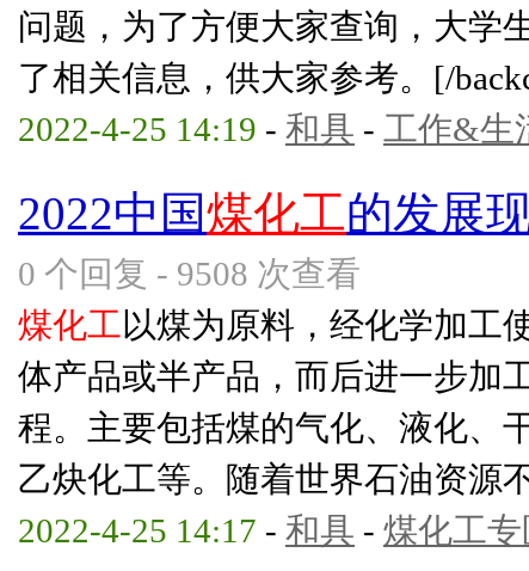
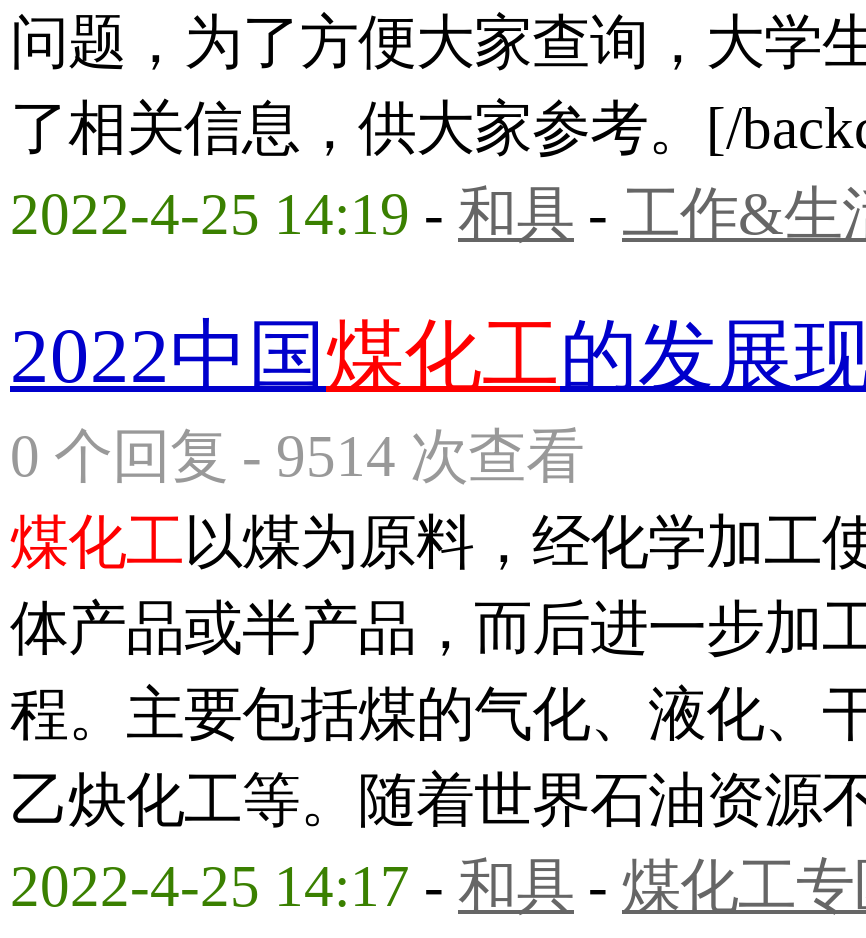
[18,254,361,293] 0 个回复 - 9508 次查看 -> [10,424,584,488] 0 个回复 - 9514 次查看

